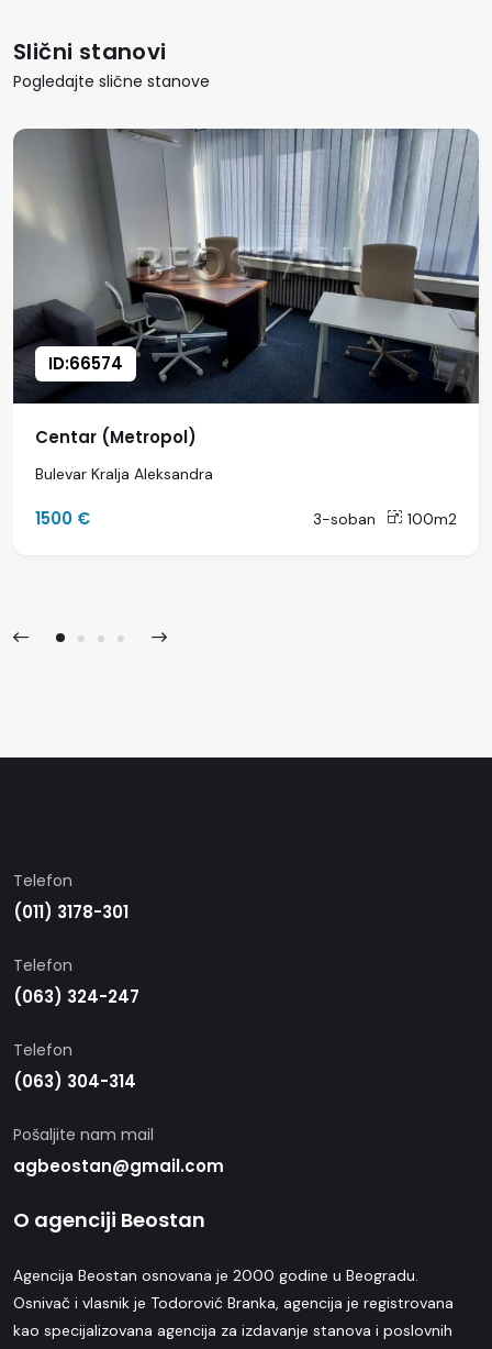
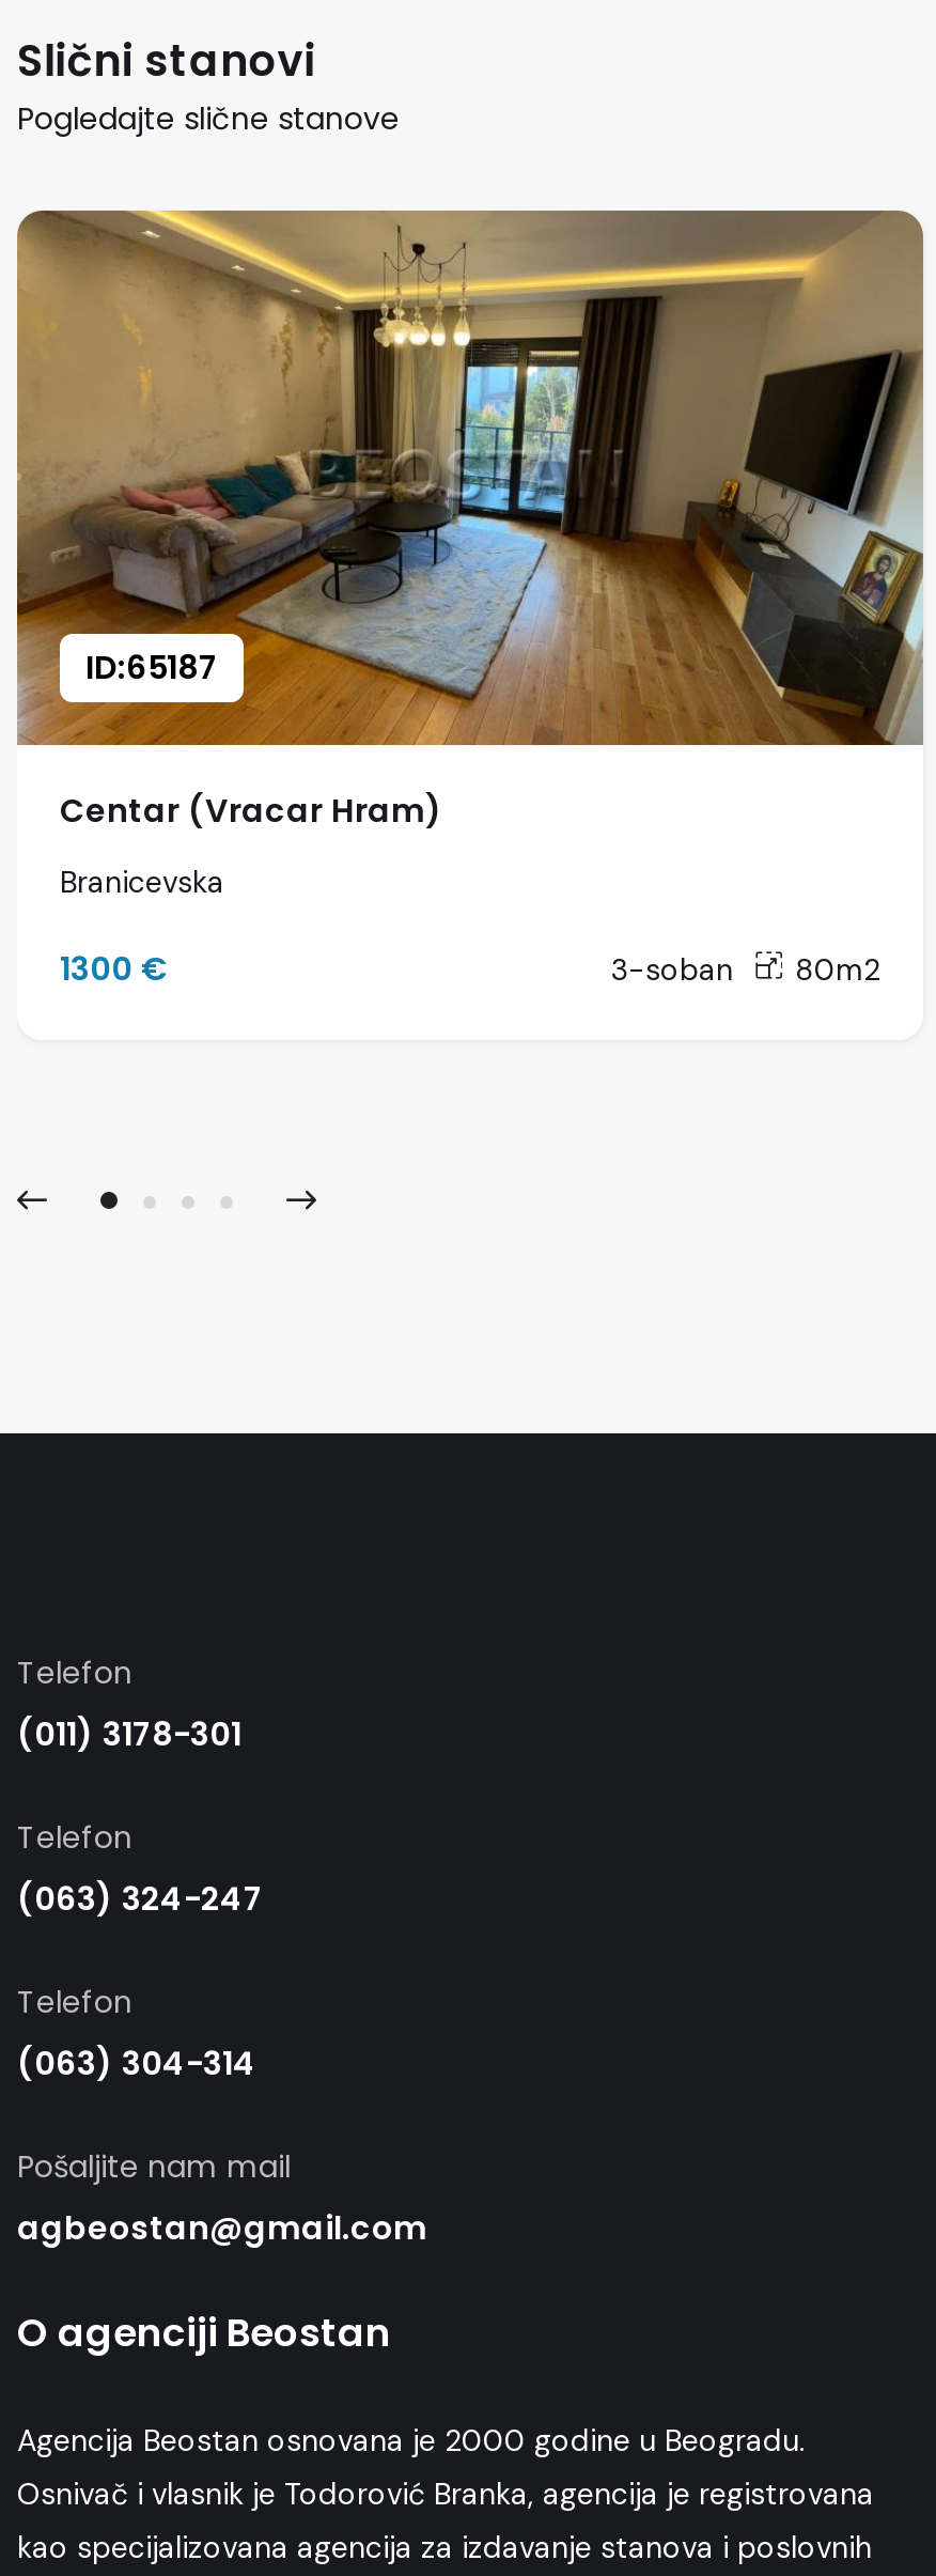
[12,128,480,405] [image] | ID:66574 -> [15,208,923,747] [image] | ID:65187
[35,425,197,449] Centar (Metropol) -> [60,788,442,833] Centar (Vracar Hram)
[35,464,213,484] Bulevar Kralja Aleksandra -> [60,863,224,901] Branicevska
[35,507,90,530] 1500 € -> [60,946,167,991] 1300 €
[313,509,457,529] 3-soban 100m2 -> [611,950,880,989] 3-soban 80m2

